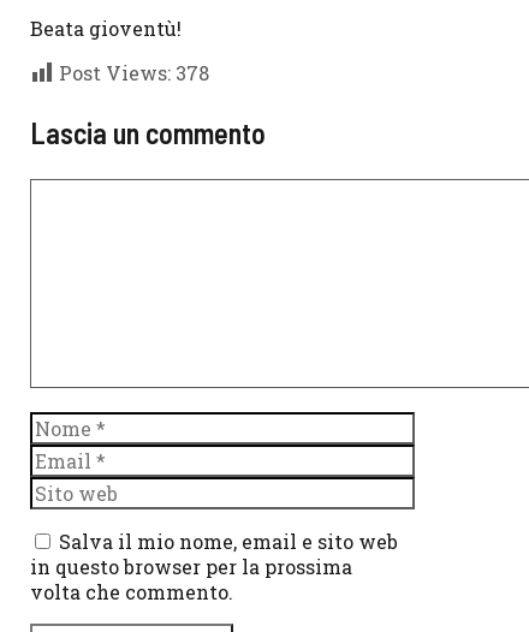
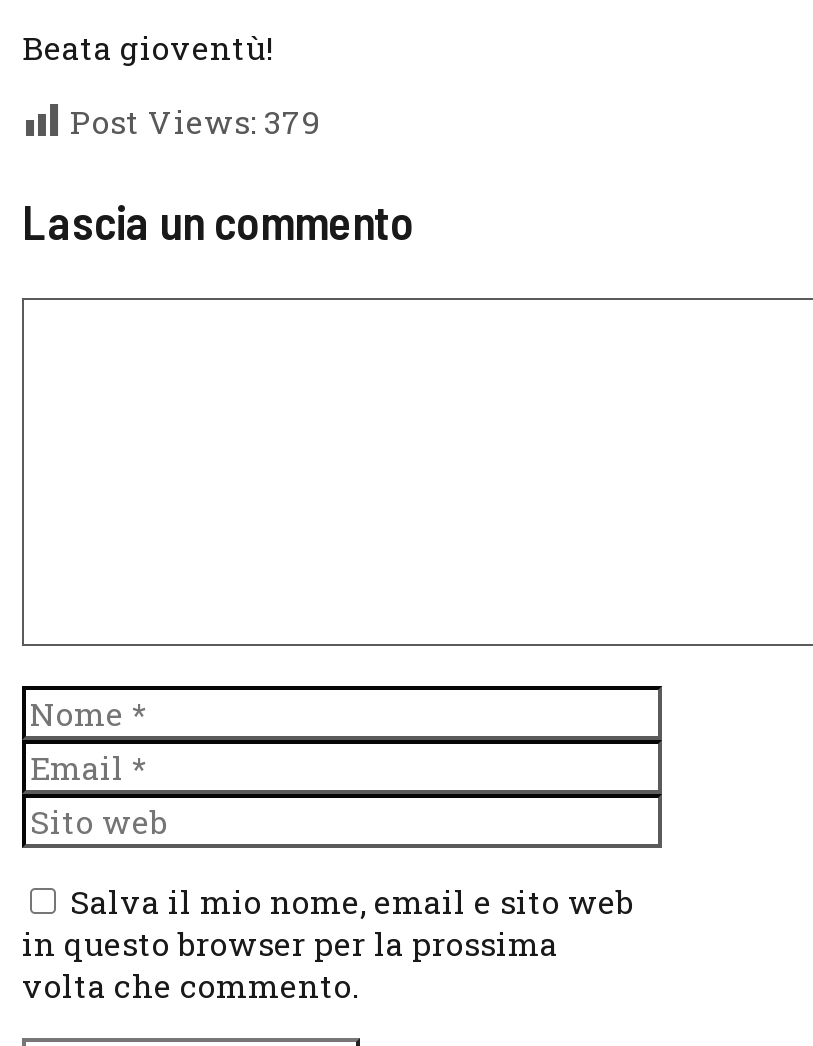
[59,60,209,85] Post Views: 378 -> [70,99,322,141] Post Views: 379

